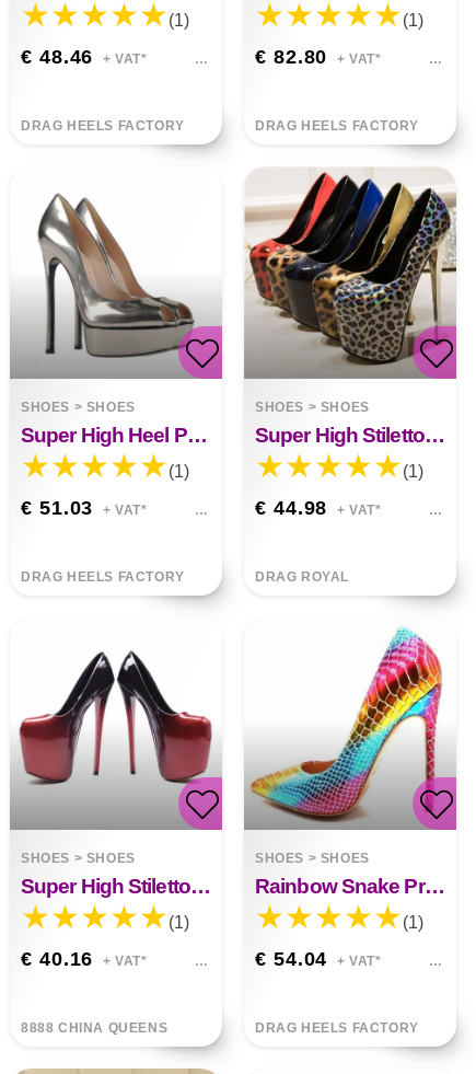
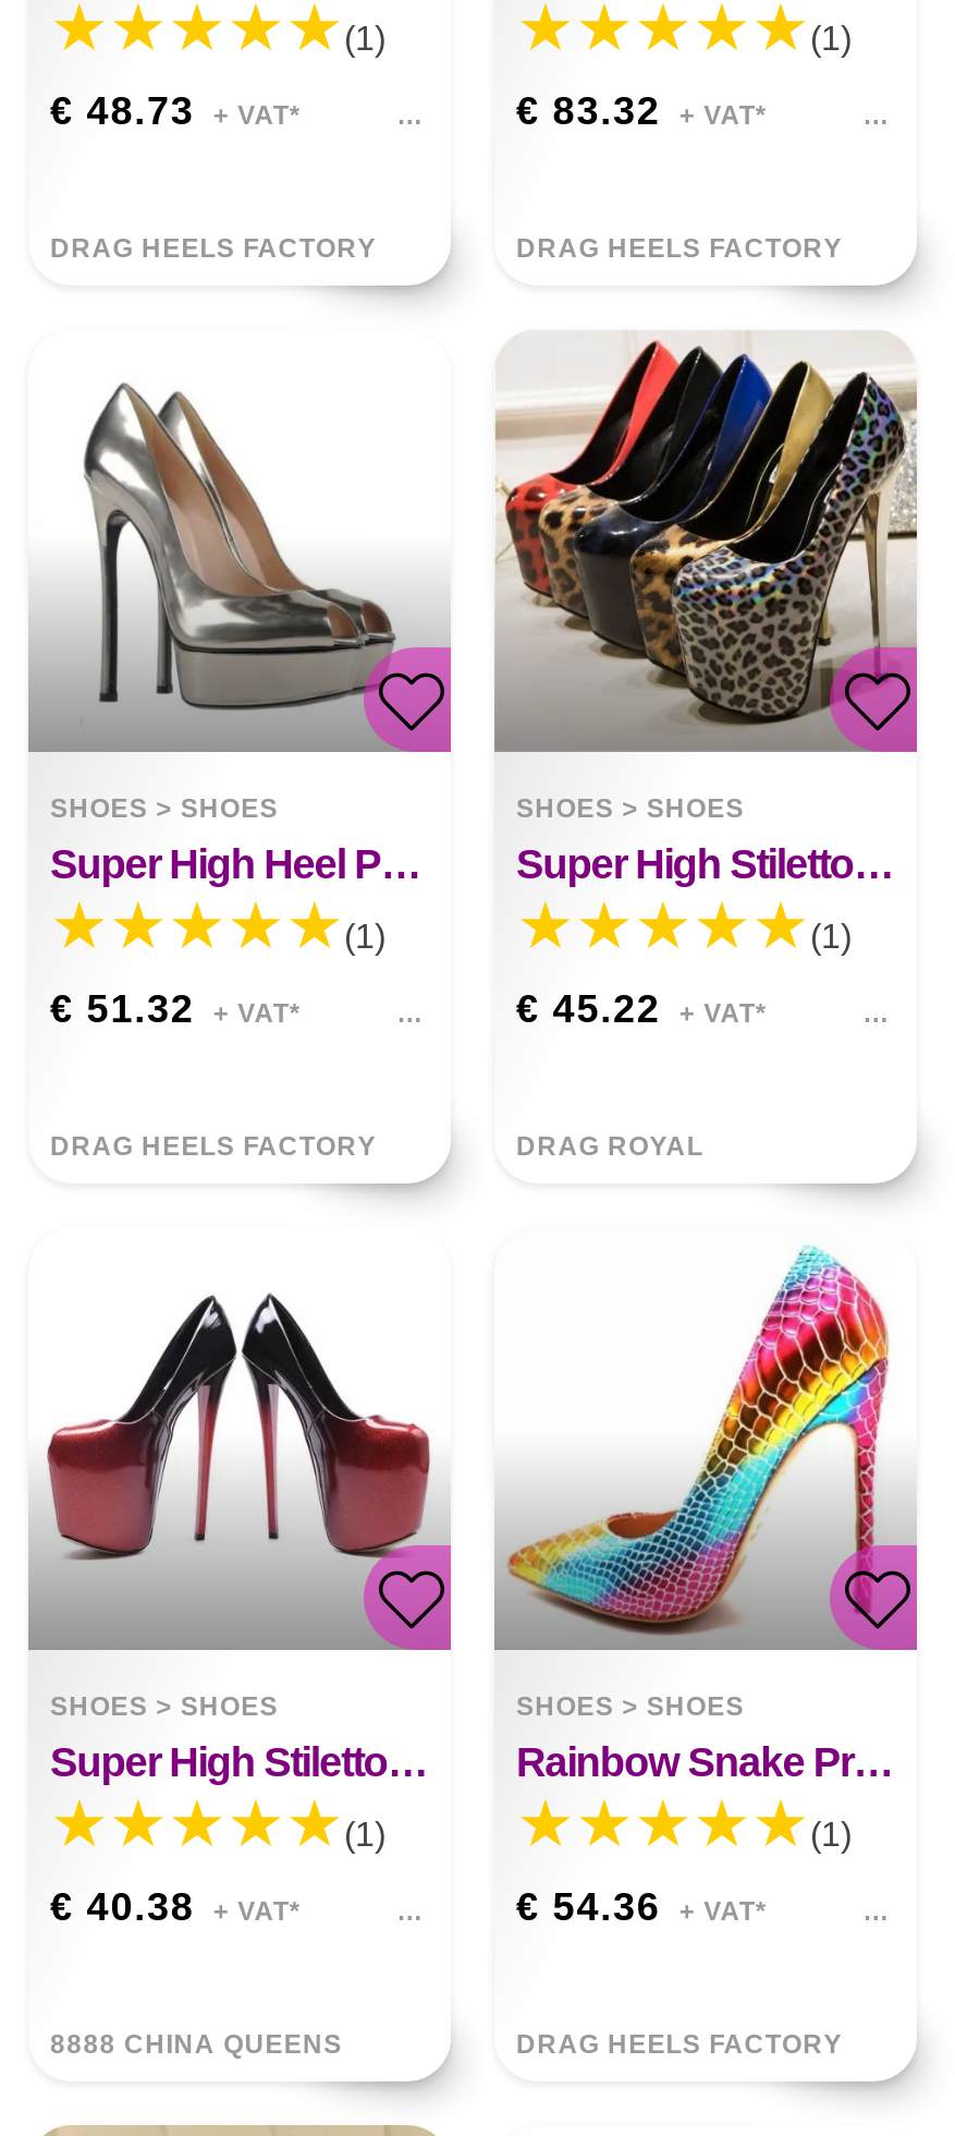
[21,46,147,68] € 48.46 + VAT* -> [50,89,302,133] € 48.73 + VAT*
[255,46,381,68] € 82.80 + VAT* -> [516,89,768,133] € 83.32 + VAT*
[21,497,147,519] € 51.03 + VAT* -> [50,987,302,1031] € 51.32 + VAT*
[255,497,381,519] € 44.98 + VAT* -> [516,987,768,1031] € 45.22 + VAT*
[21,948,147,970] € 40.16 + VAT* -> [50,1885,302,1929] € 40.38 + VAT*
[255,948,381,970] € 54.04 + VAT* -> [516,1885,768,1929] € 54.36 + VAT*

